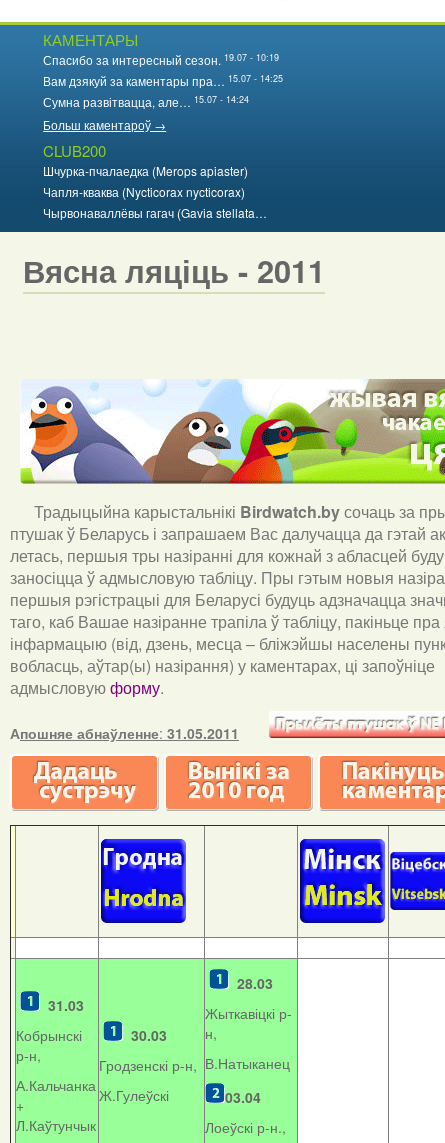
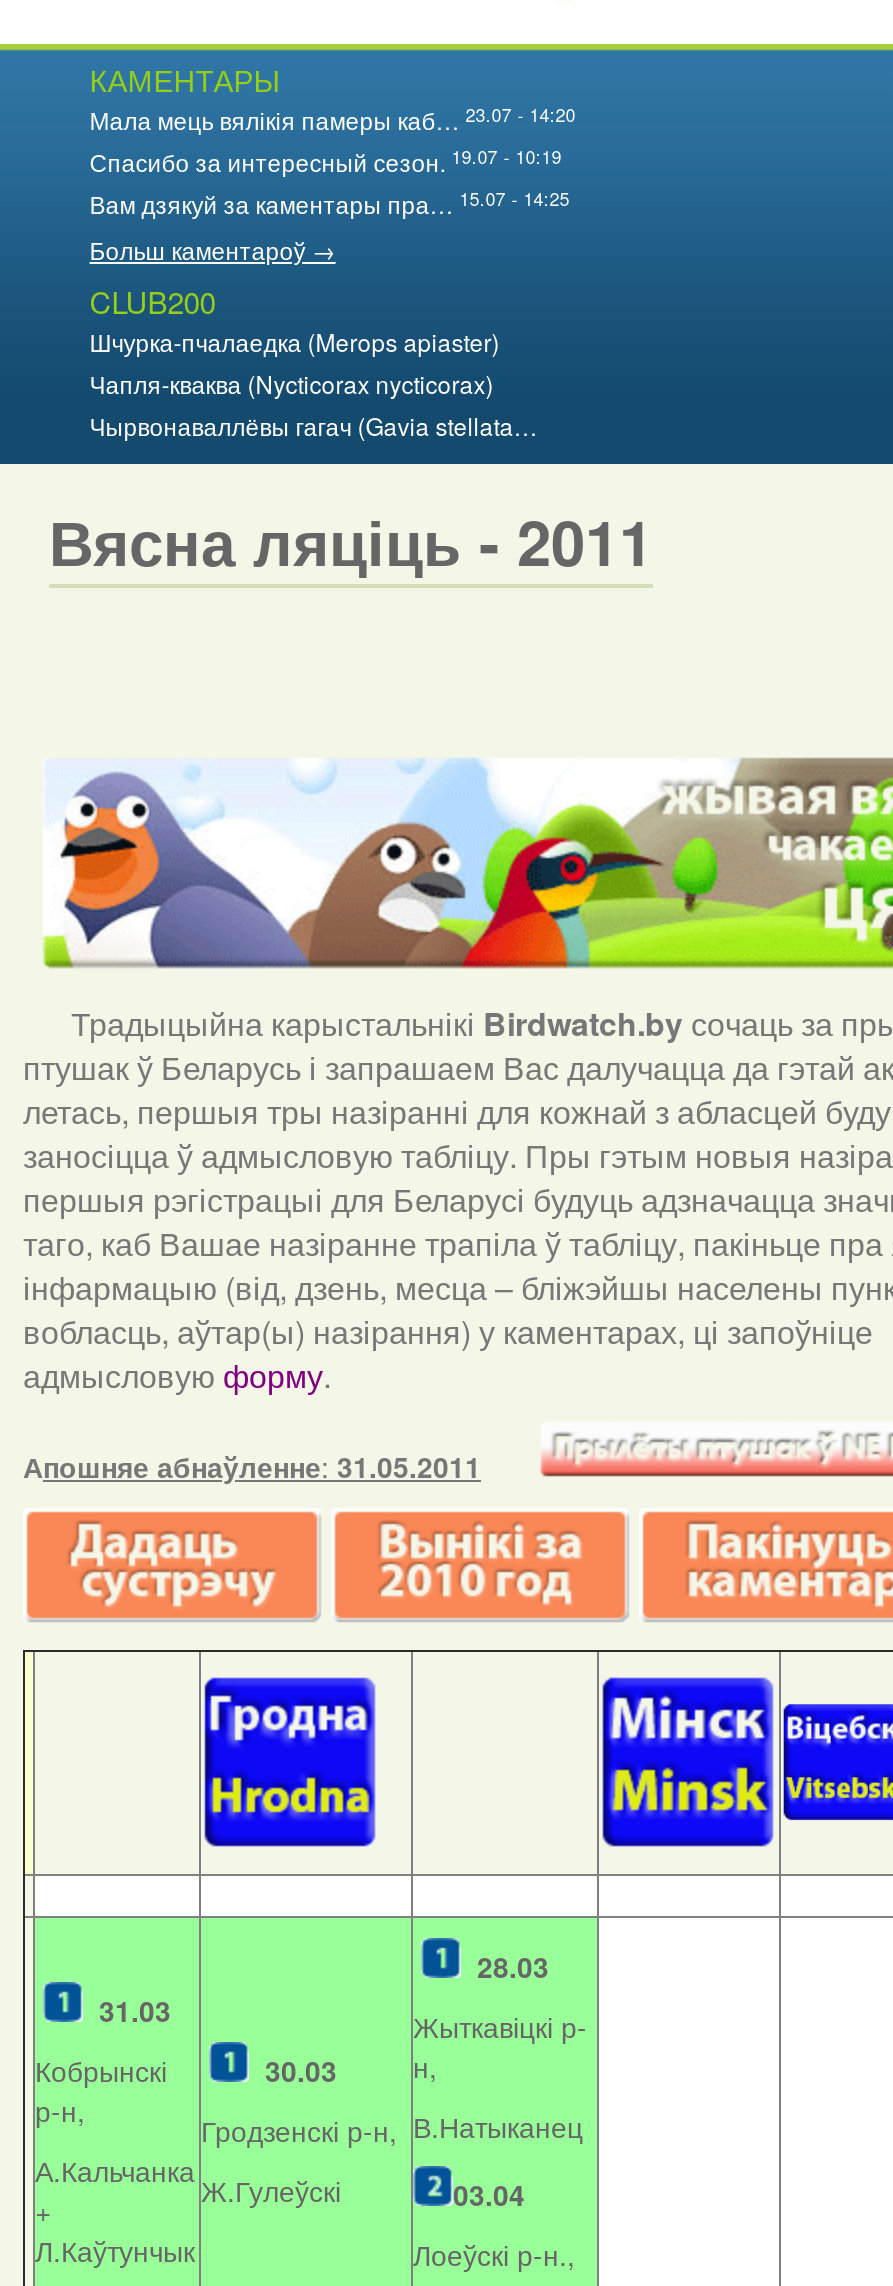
none -> [90,101,576,136] Мала мець вялікія памеры каб… 23.07 - 14:20
moved [43,50,283,89] -> [90,143,570,220]: Спасибо за интересный сезон. 19.07 - 10:19 | Вам дзякуй за каментары пра… 15.07 - 14:25
[43,92,249,110] Сумна развітвацца, але… 15.07 - 14:24 -> none

